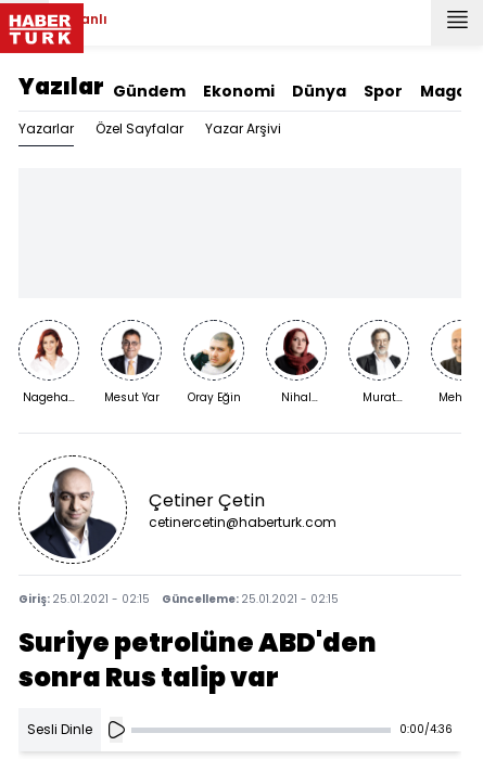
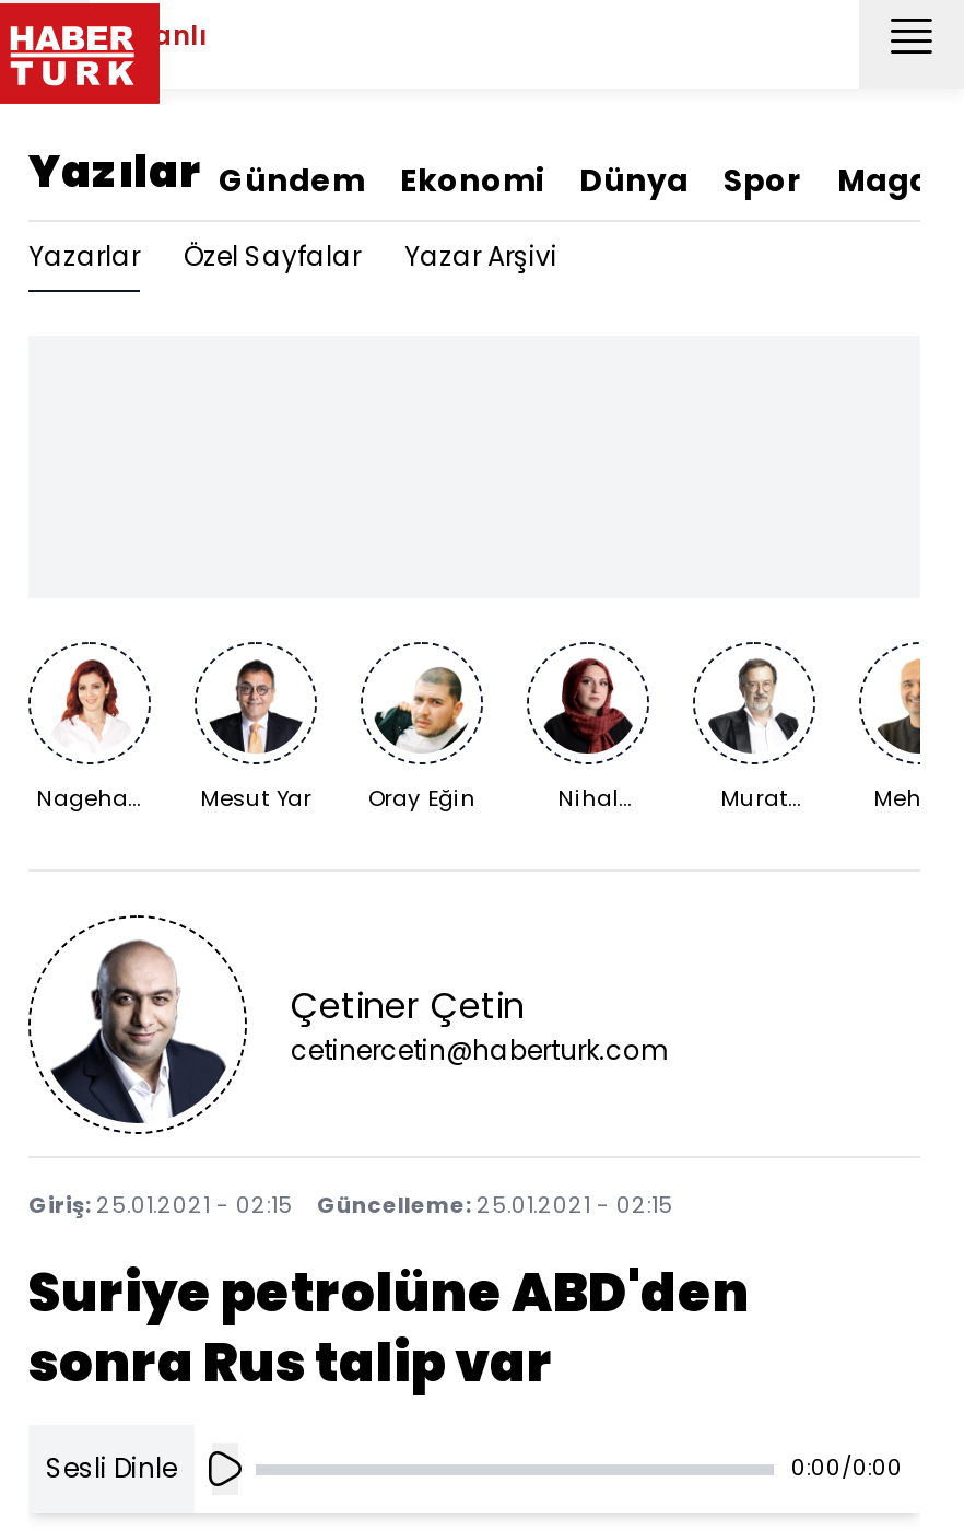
[399,721,453,737] 0:00/4:36 -> [791,1451,903,1484] 0:00/0:00

